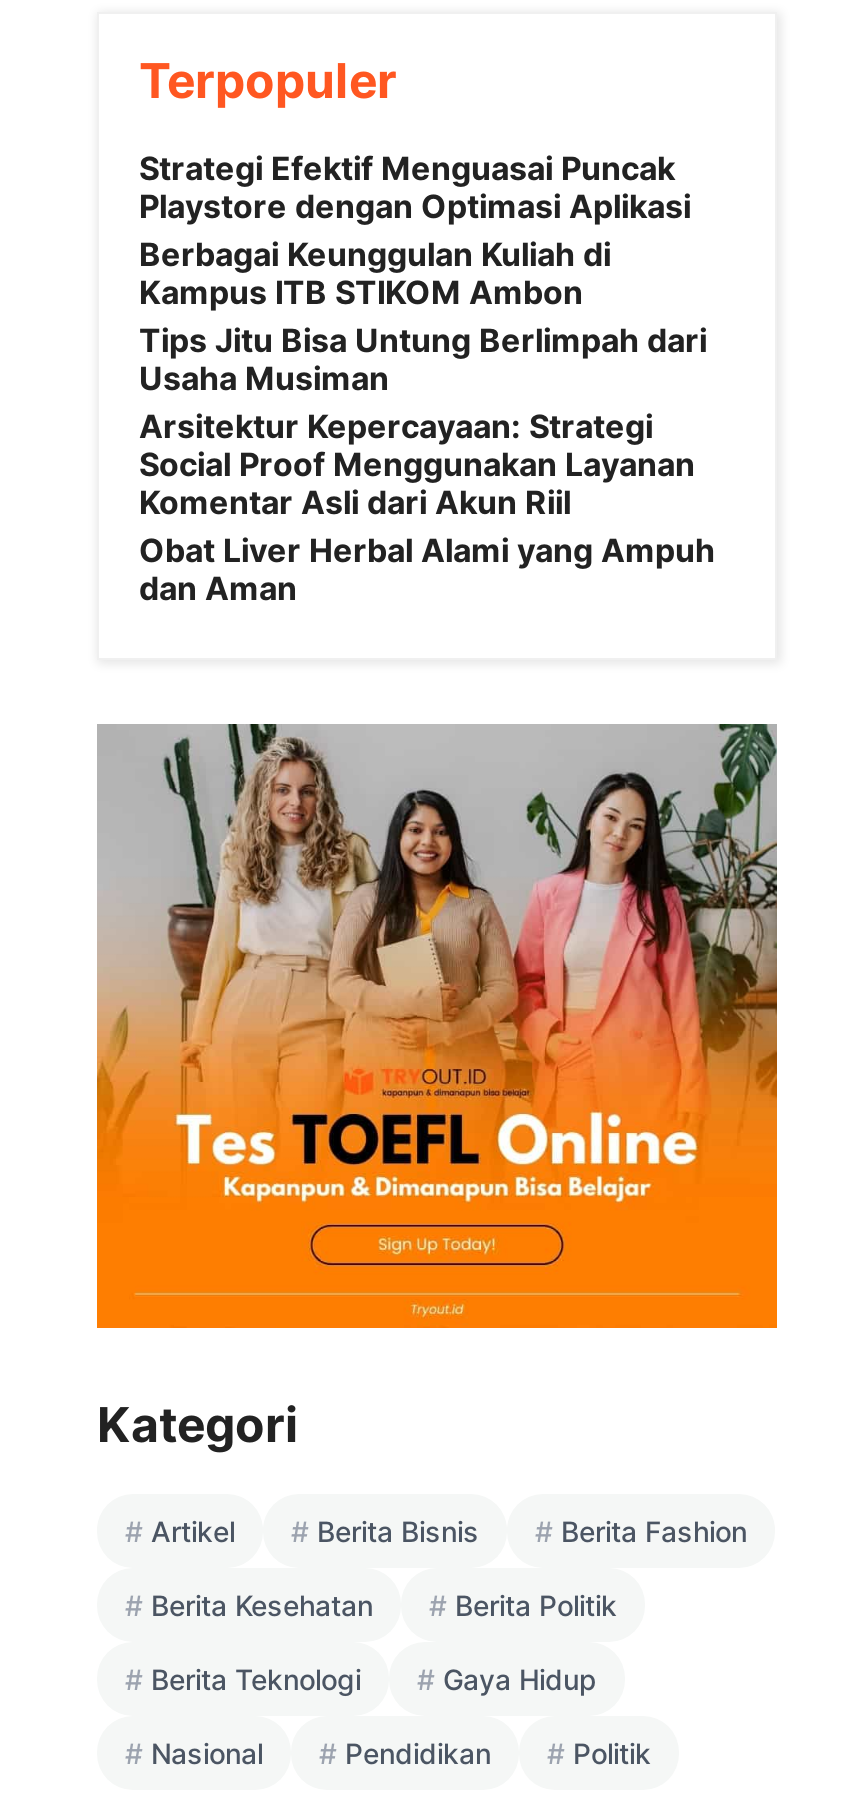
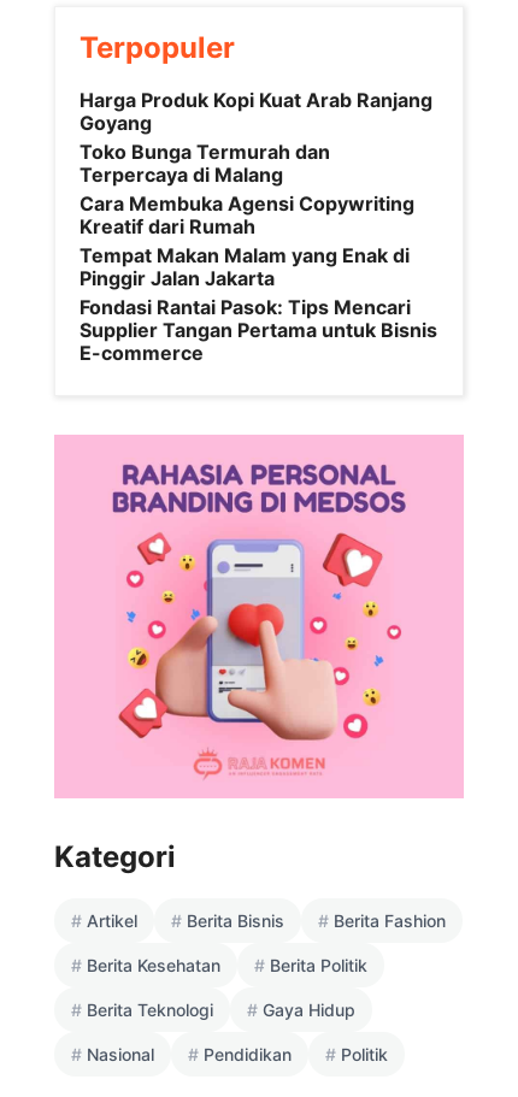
[139,148,715,608] Strategi Efektif Menguasai Puncak | Playstore dengan Optimasi Aplikasi | Berbagai Keunggulan Kuliah di | Kampus ITB STIKOM Ambon | Tips Jitu Bisa Untung Berlimpah dari | Usaha Musiman | Arsitektur Kepercayaan: Strategi | Social Proof Menggunakan Layanan | Komentar Asli dari Akun Riil | Obat Liver Herbal Alami yang Ampuh | dan Aman -> [80,88,437,365] Harga Produk Kopi Kuat Arab Ranjang | Goyang | Toko Bunga Termurah dan | Terpercaya di Malang | Cara Membuka Agensi Copywriting | Kreatif dari Rumah | Tempat Makan Malam yang Enak di | Pinggir Jalan Jakarta | Fondasi Rantai Pasok: Tips Mencari | Supplier Tangan Pertama untuk Bisnis | E-commerce
[95,722,779,1330] [image] -> [54,435,464,798] [image]

